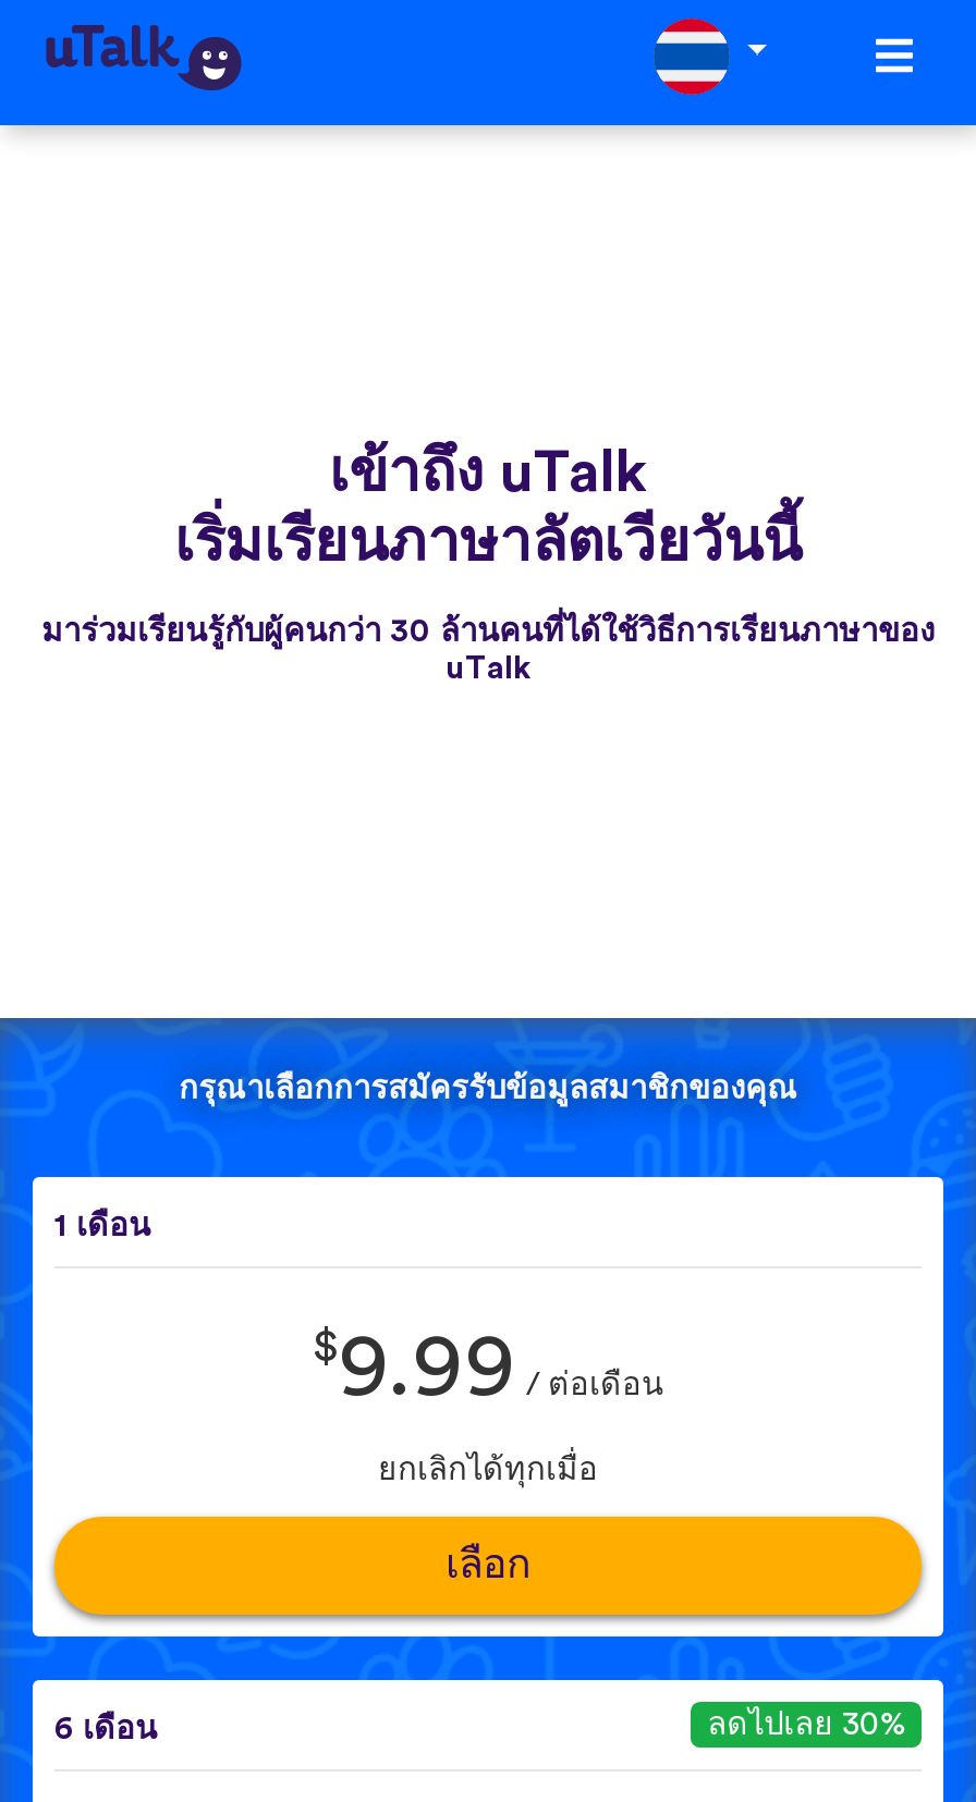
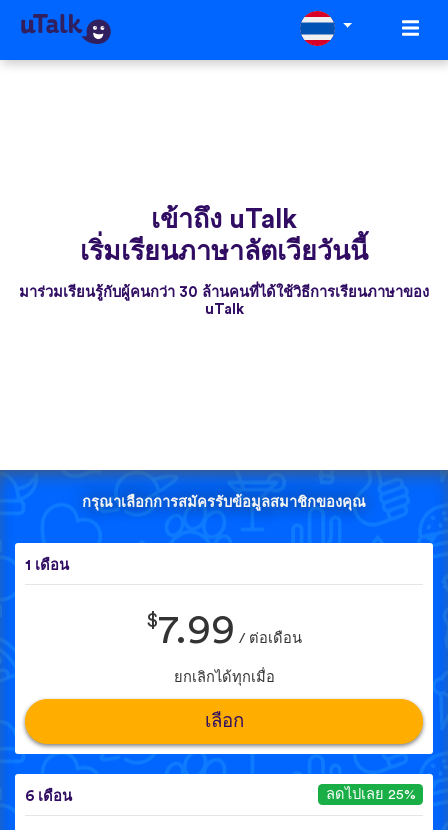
[313,1324,663,1411] $9.99 / ต่อเดือน -> [146,610,302,650] $7.99 / ต่อเดือน
[707,1709,906,1742] ลดไปเลย 30% -> [326,787,416,802] ลดไปเลย 25%

